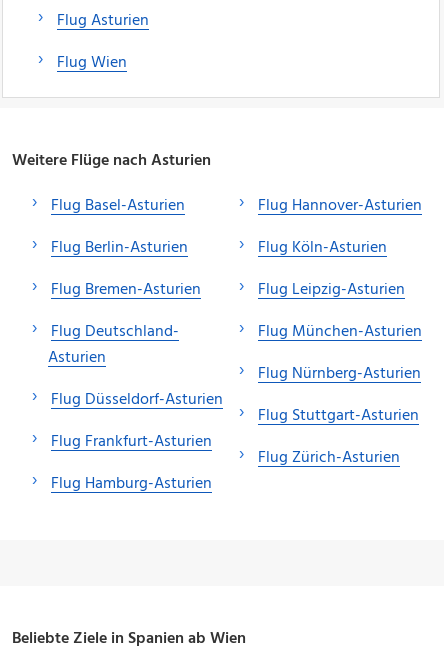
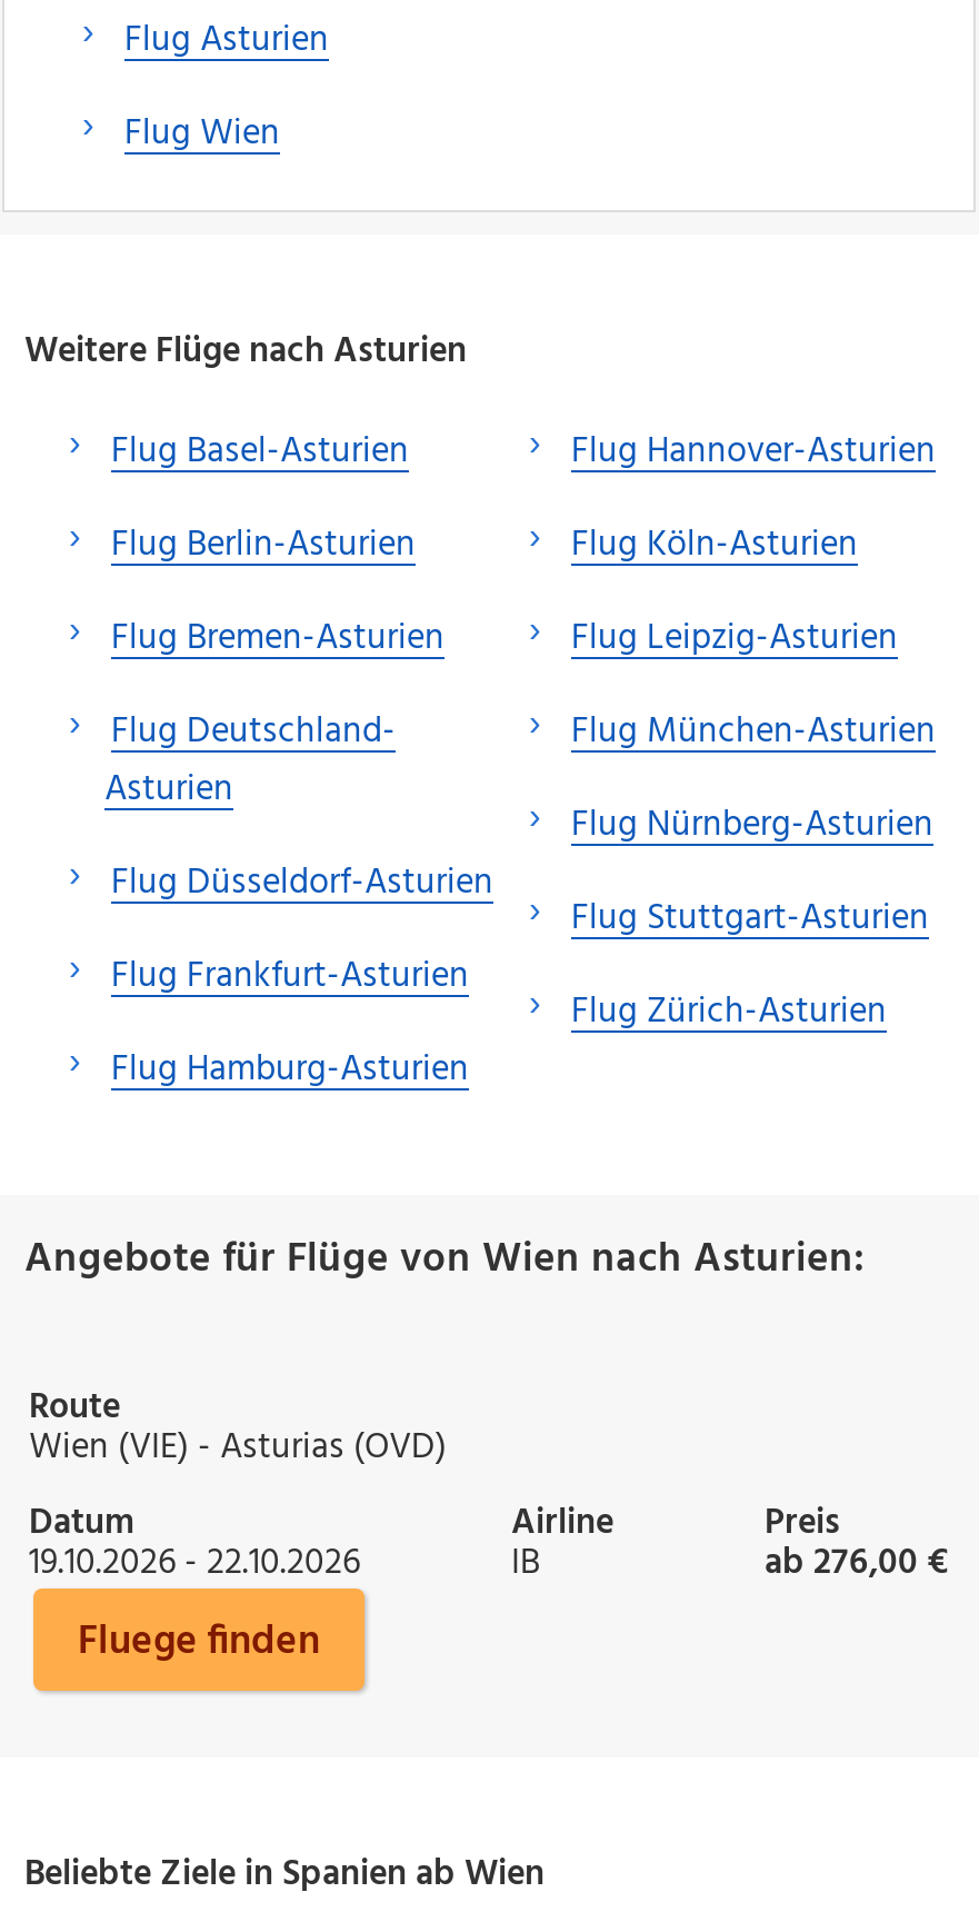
none -> [24,1226,865,1593] Angebote für Flüge von Wien nach Asturien: | Route | Wien (VIE) - Asturias (OVD) | Datum | 19.10.2026 - 22.10.2026
none -> [78,1495,949,1675] Preis | ab 276,00 € | Fluege finden
none -> [511,1495,613,1593] Airline | IB

